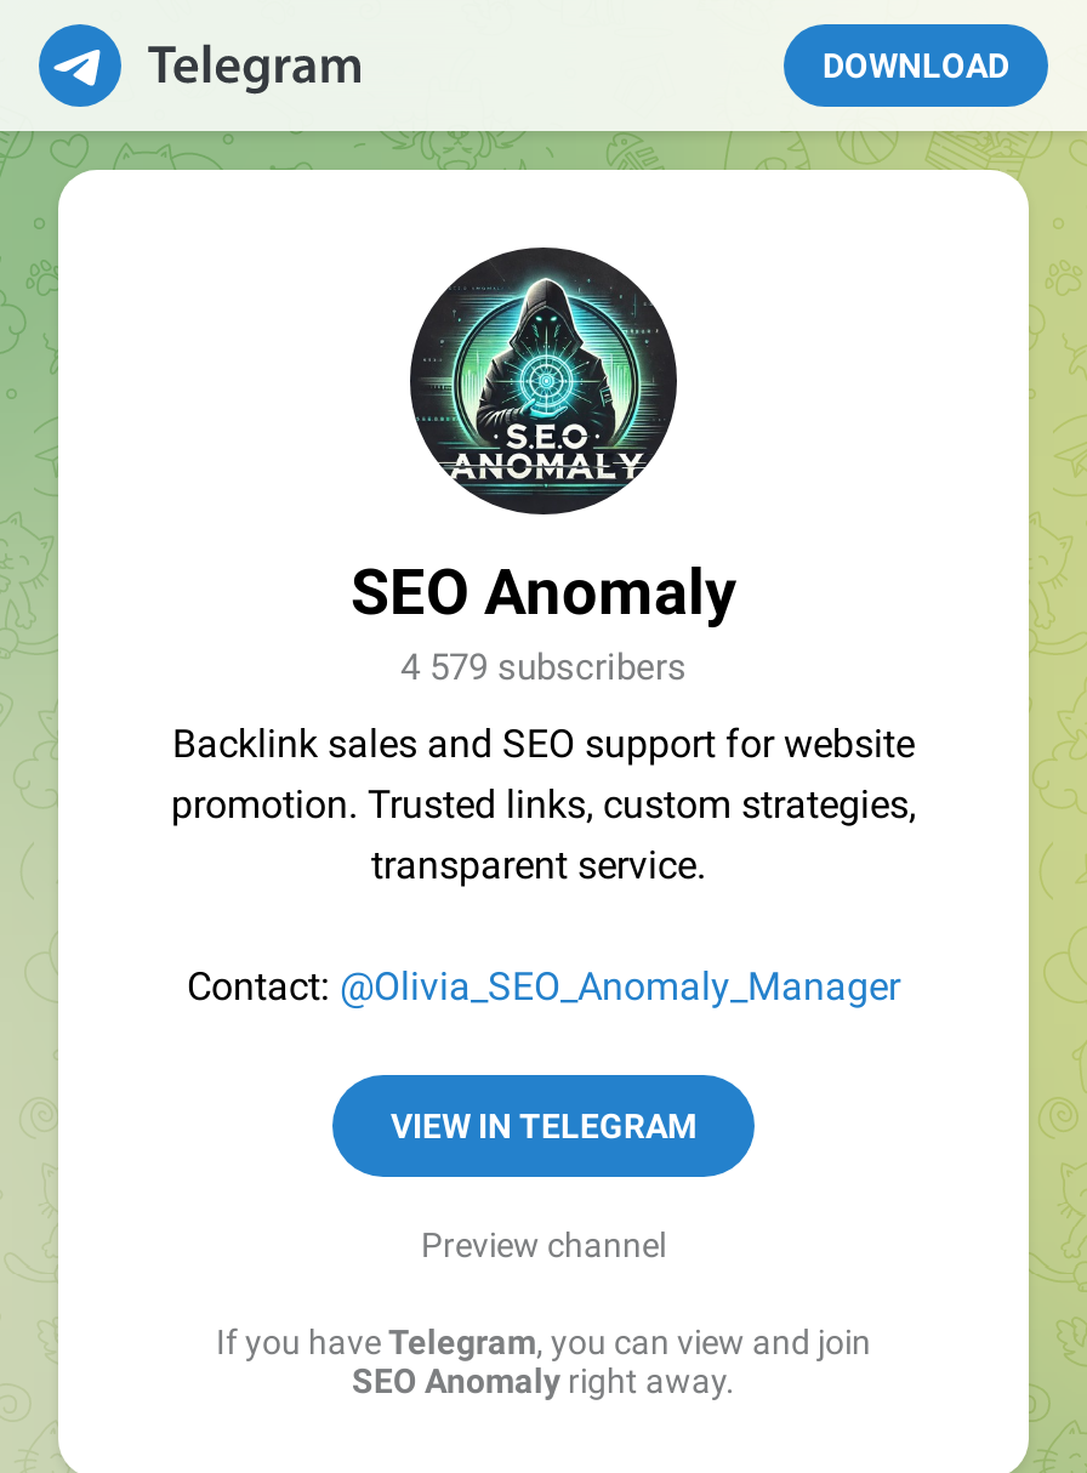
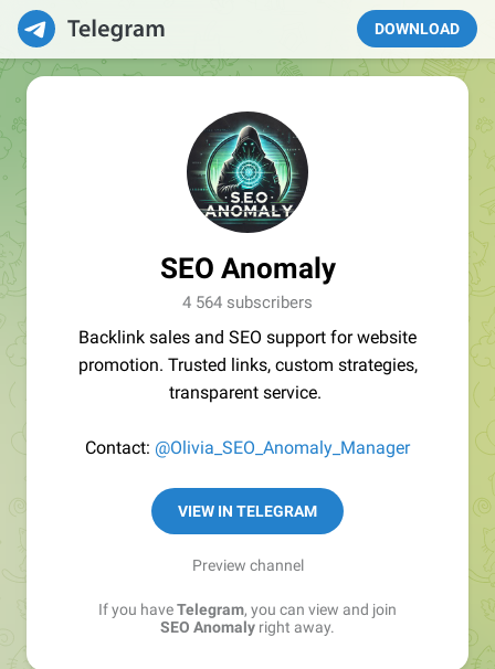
[400,645,687,689] 4 579 subscribers -> [182,293,313,312] 4 564 subscribers

